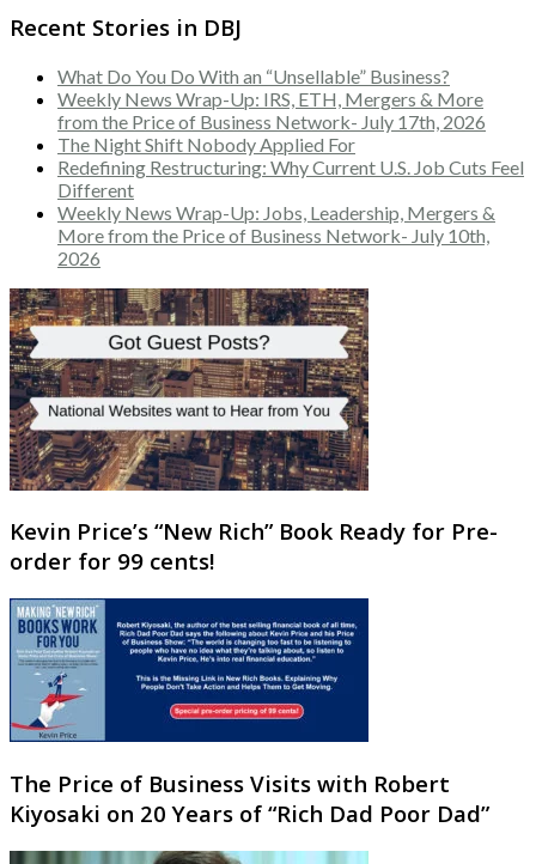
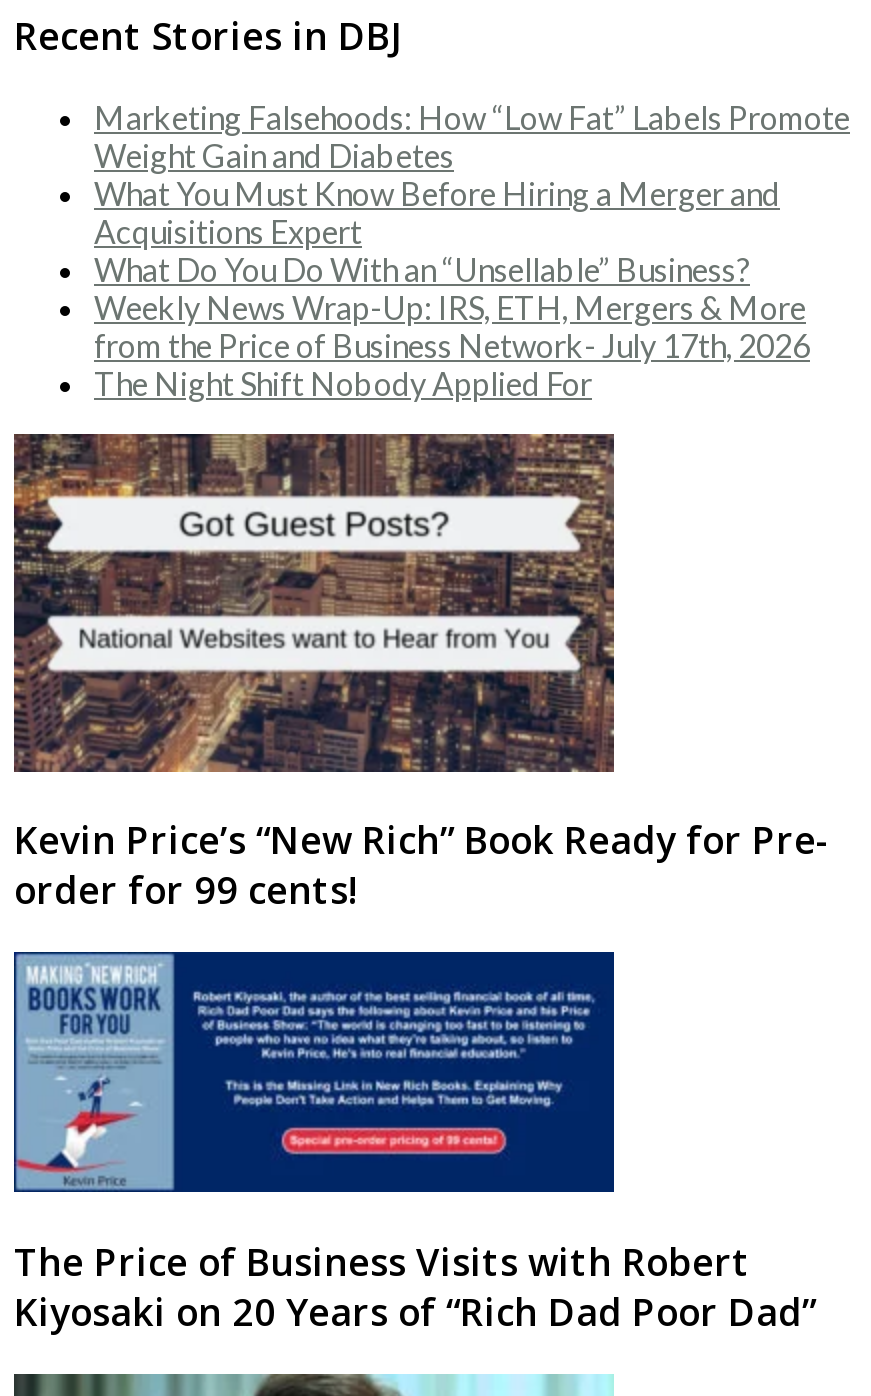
none -> [94,97,850,249] Marketing Falsehoods: How “Low Fat” Labels Promote | Weight Gain and Diabetes | What You Must Know Before Hiring a Merger and | Acquisitions Expert
moved [57,64,486,155] -> [94,249,810,401]: What Do You Do With an “Unsellable” Business? | Weekly News Wrap-Up: IRS, ETH, Mergers & More | from the Price of Business Network- July 17th, 2026 | The Night Shift Nobody Applied For
[57,155,524,269] Redefining Restructuring: Why Current U.S. Job Cuts Feel | Different | Weekly News Wrap-Up: Jobs, Leadership, Mergers & | More from the Price of Business Network- July 10th, | 2026 -> none

